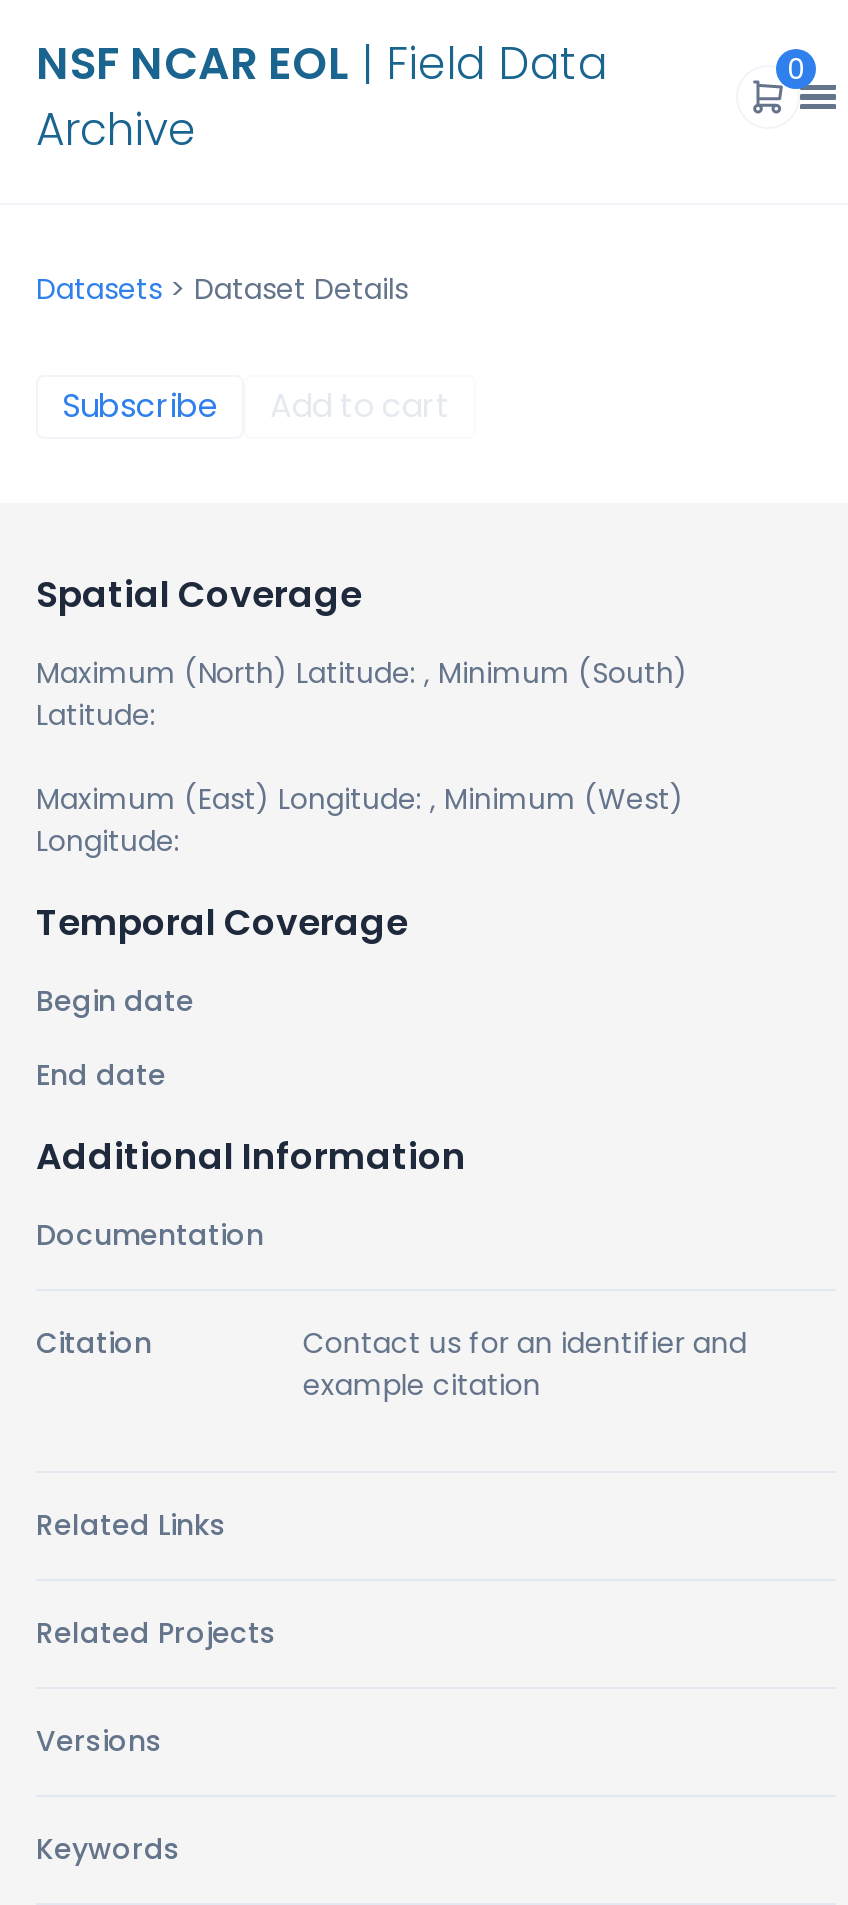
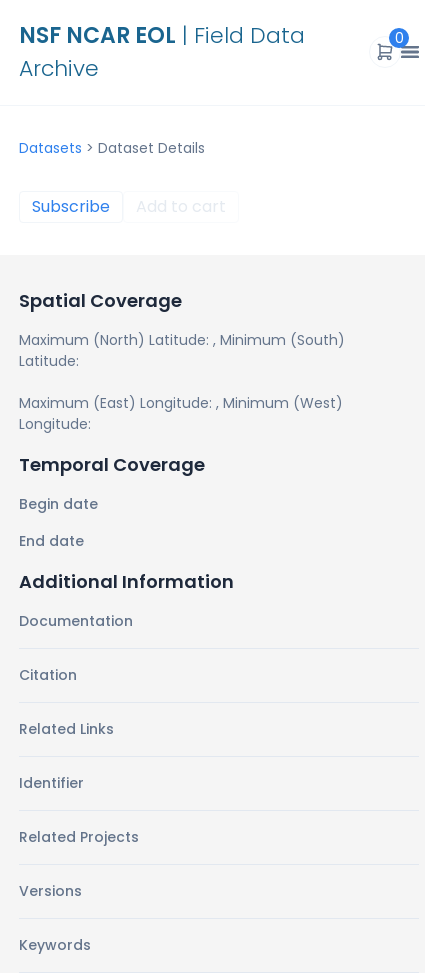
[303,1323,747,1405] Contact us for an identifier and | example citation -> none
moved [36,1505,226,1545] -> [19,719,114,739]: Related Links
none -> [19,773,84,793] Identifier

